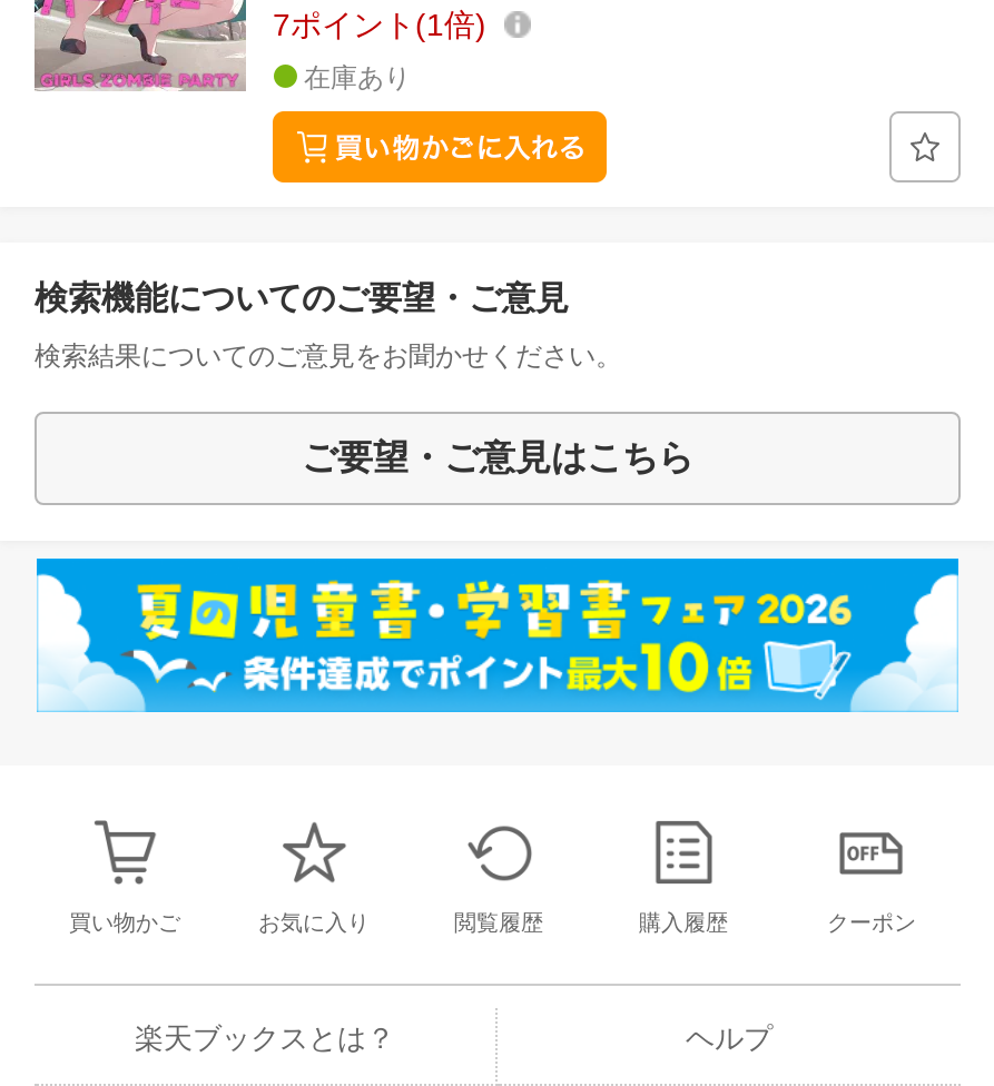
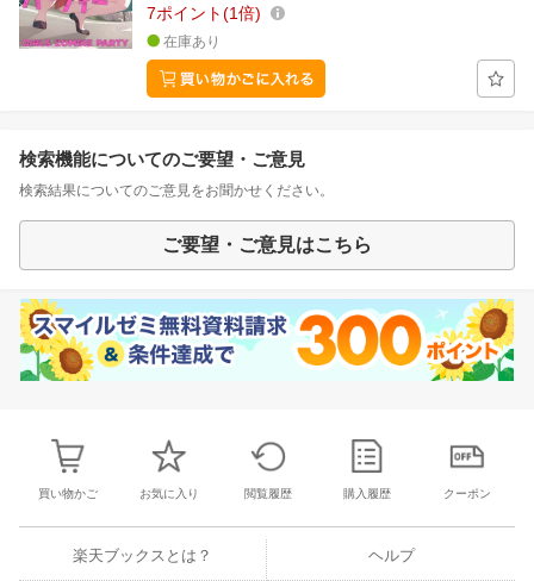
[35,556,961,714] [image] -> [19,298,515,382] [image]

